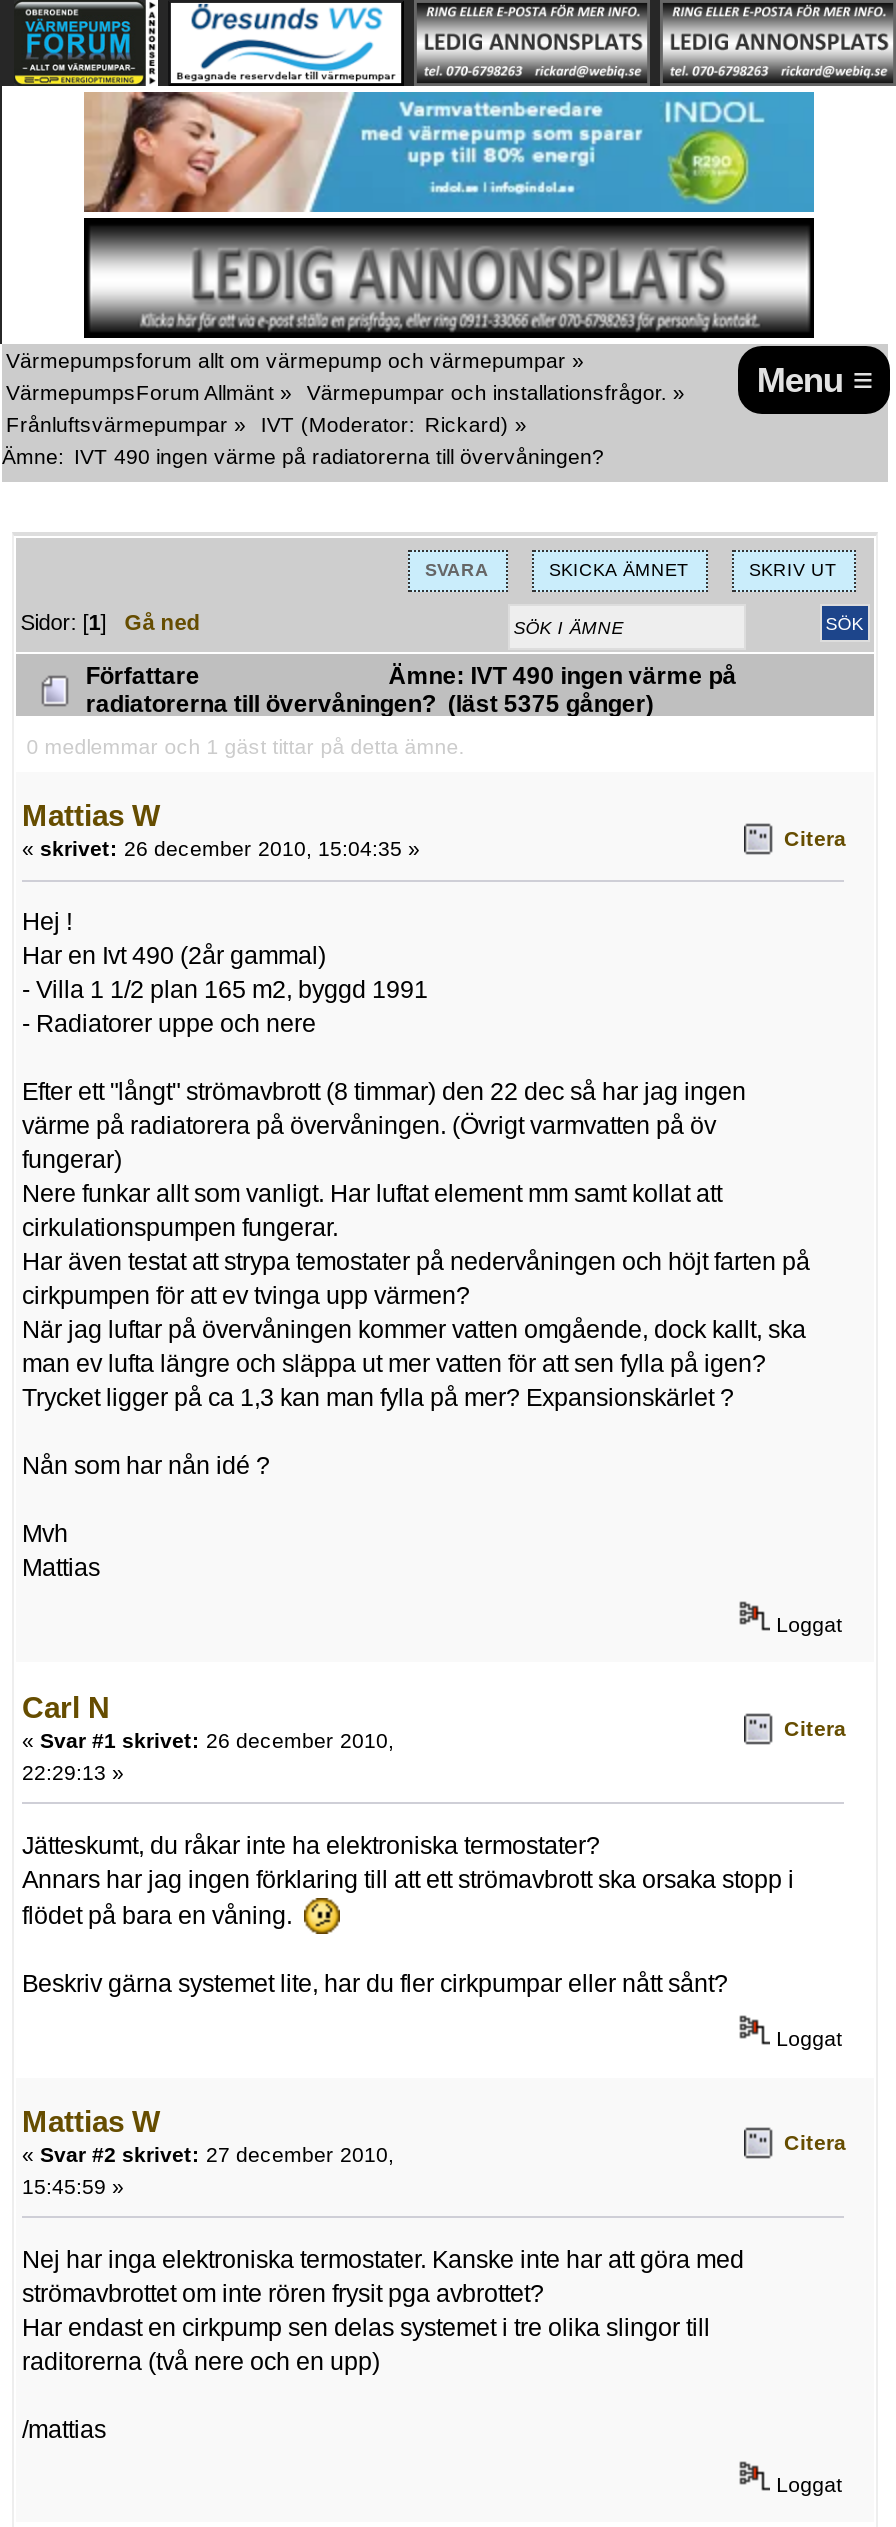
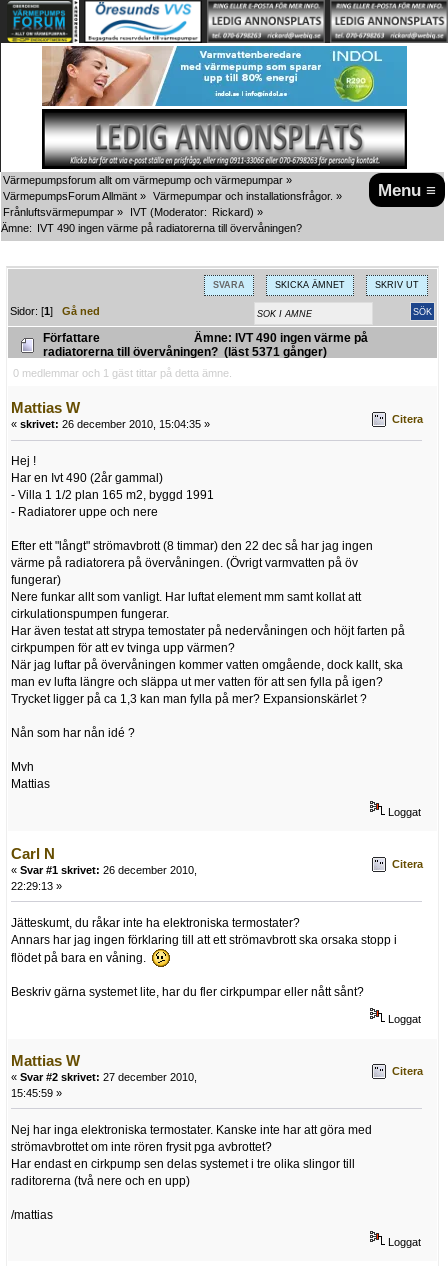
[86,690,654,718] radiatorerna till övervåningen? (läst 5375 gånger) -> [43,345,327,359] radiatorerna till övervåningen? (läst 5371 gånger)

